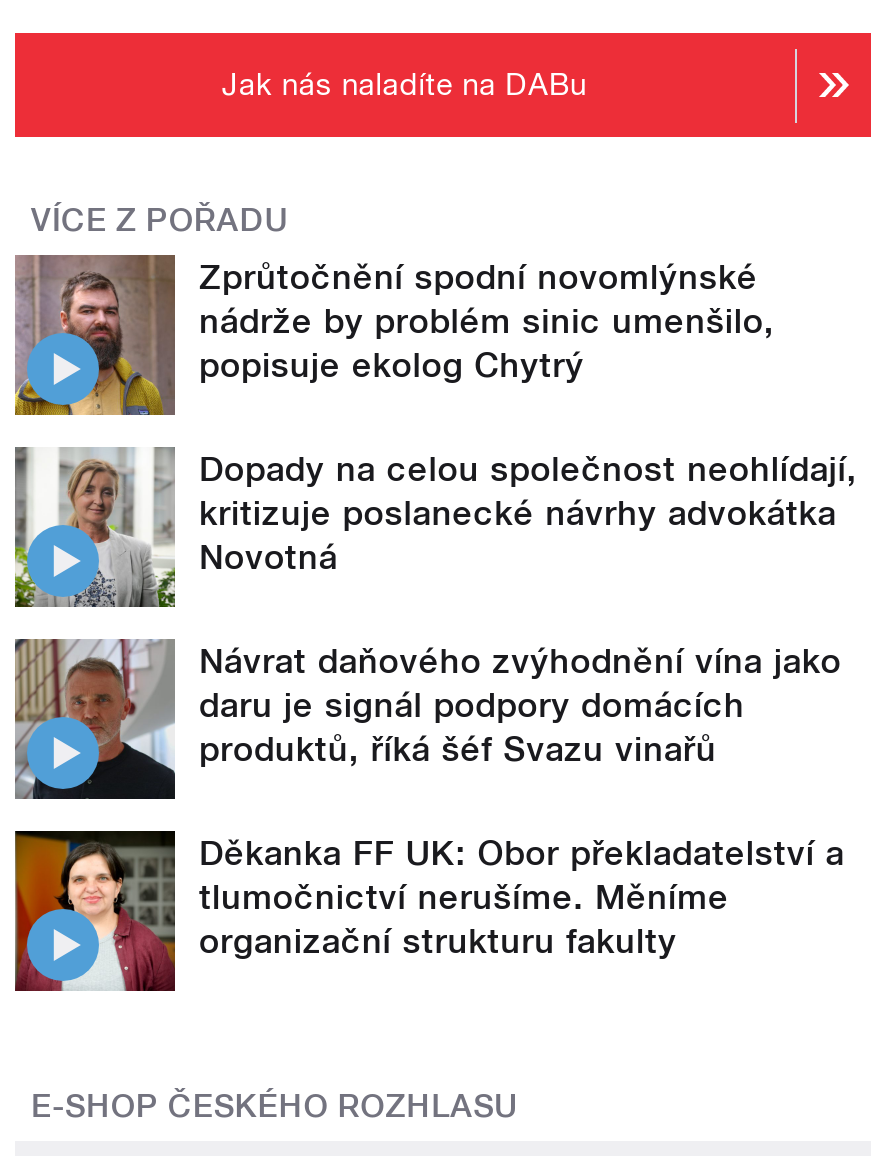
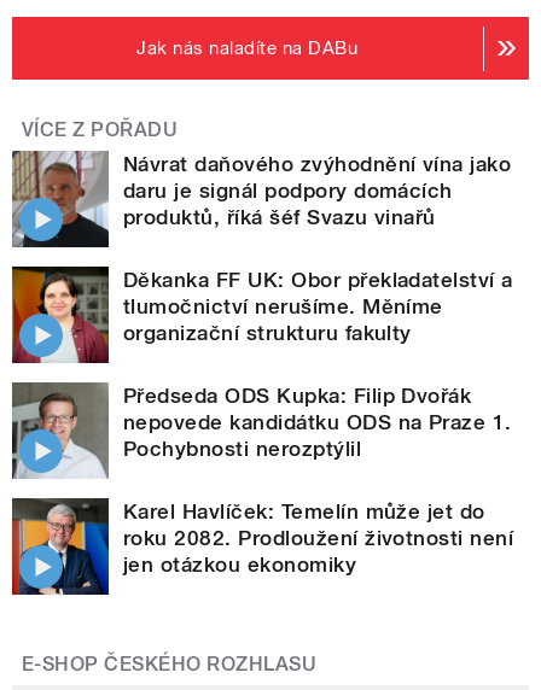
[13,253,857,577] [image] | Zprůtočnění spodní novomlýnské | nádrže by problém sinic umenšilo, | popisuje ekolog Chytrý | Dopady na celou společnost neohlídají, | kritizuje poslanecké návrhy advokátka | Novotná -> none
[15,445,177,609] [image] -> none
moved [11,635,845,961] -> [10,148,513,345]: [image] | Návrat daňového zvýhodnění vína jako | daru je signál podpory domácích | produktů, říká šéf Svazu vinařů | Děkanka FF UK: Obor překladatelství a | tlumočnictví nerušíme. Měníme | organizační strukturu fakulty
none -> [12,381,513,577] [image] | Předseda ODS Kupka: Filip Dvořák | nepovede kandidátku ODS na Praze 1. | Pochybnosti nerozptýlil | Karel Havlíček: Temelín může jet do | roku 2082. Prodloužení životnosti není | jen otázkou ekonomiky
none -> [12,498,110,596] [image]

